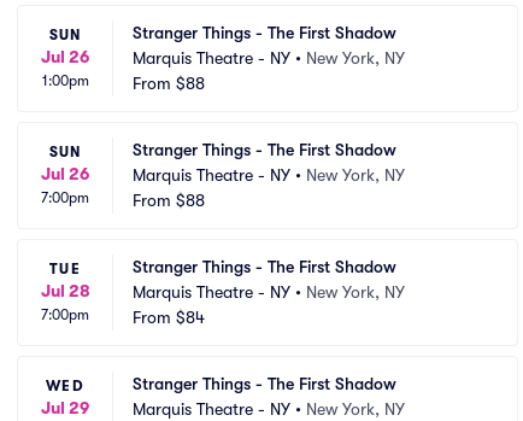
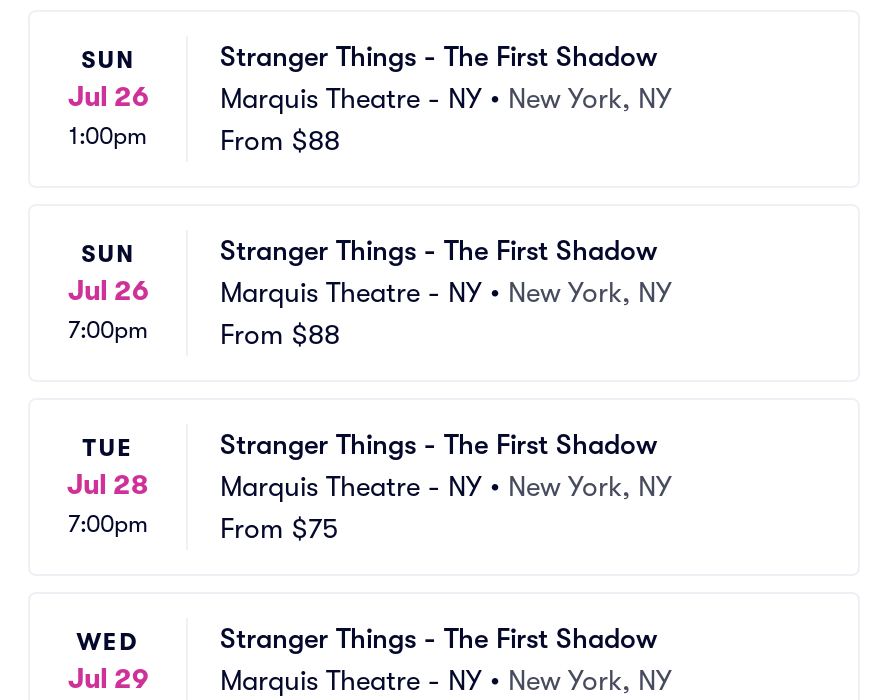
[133,308,205,327] From $84 -> [220,512,338,544] From $75

